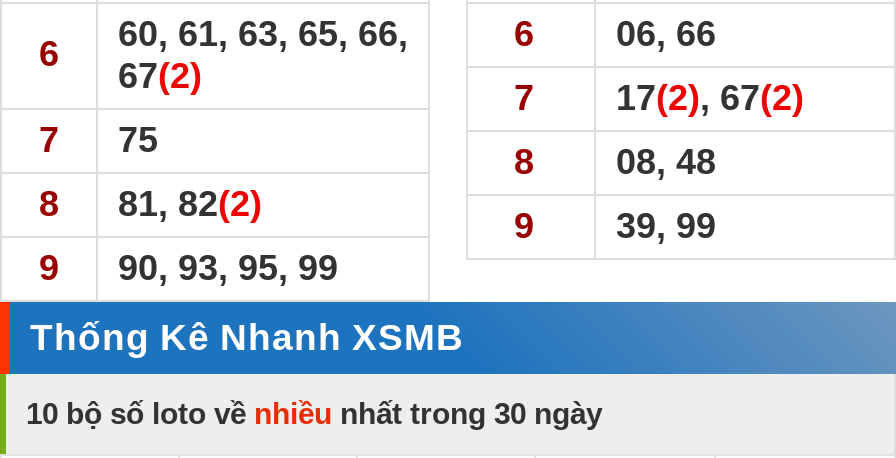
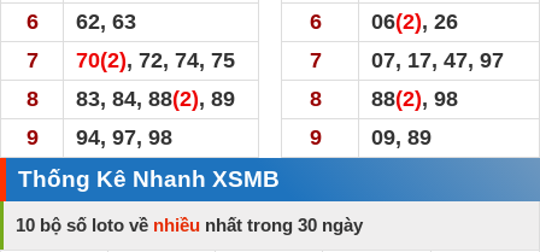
[118,14,408,96] 60, 61, 63, 65, 66, | 67(2) -> [76,10,136,34] 62, 63
[616,14,716,54] 06, 66 -> [371,10,458,34] 06(2), 26
[616,78,804,118] 17(2), 67(2) -> [371,48,504,72] 07, 17, 47, 97
[39,120,158,160] 7 75 -> [26,48,235,72] 7 70(2), 72, 74, 75
[616,142,716,182] 08, 48 -> [371,87,458,111] 88(2), 98
[39,184,262,224] 8 81, 82(2) -> [26,87,235,111] 8 83, 84, 88(2), 89
[616,206,716,246] 39, 99 -> [371,126,432,150] 09, 89
[39,248,338,288] 9 90, 93, 95, 99 -> [26,126,172,150] 9 94, 97, 98

